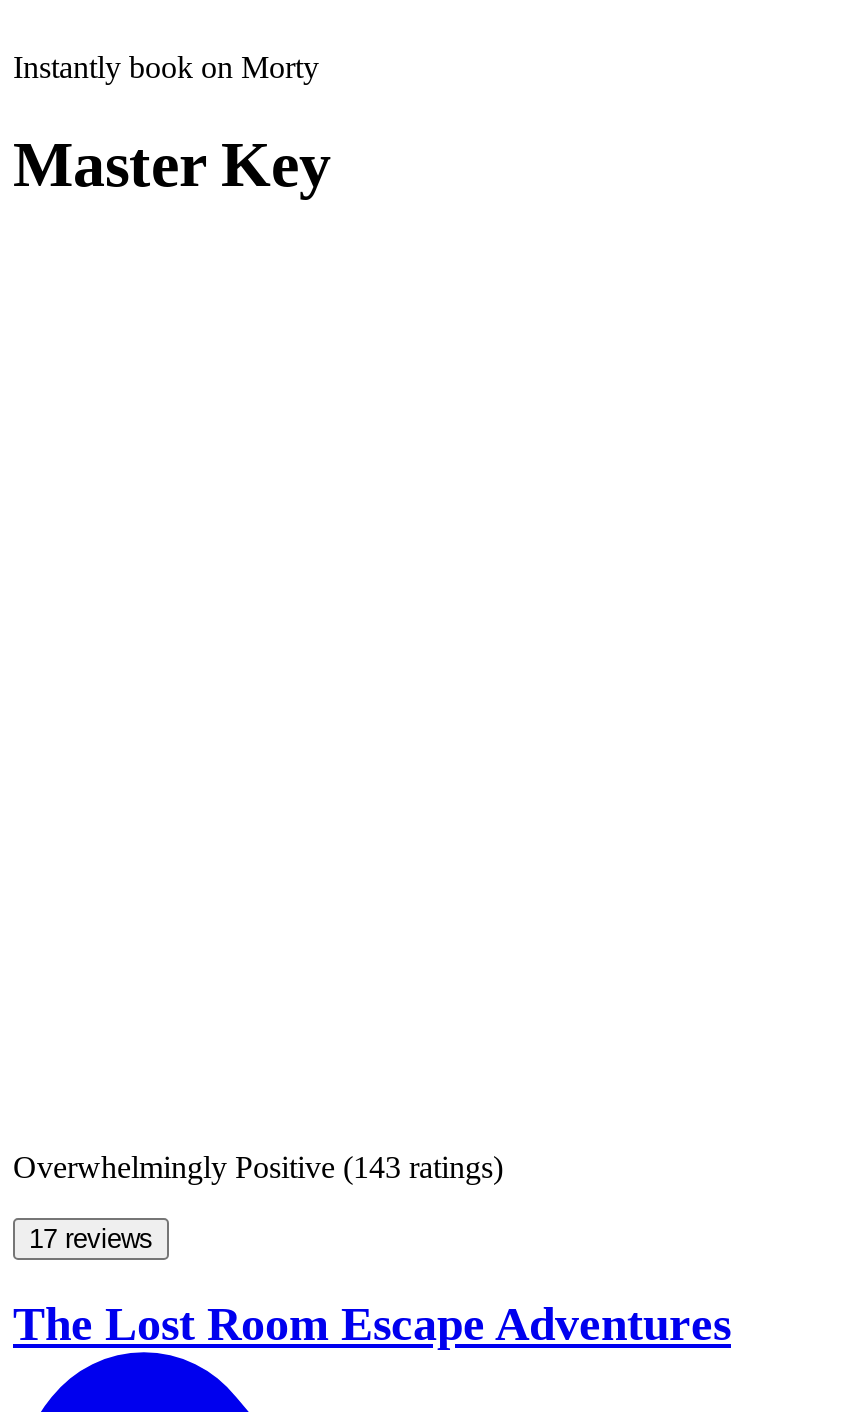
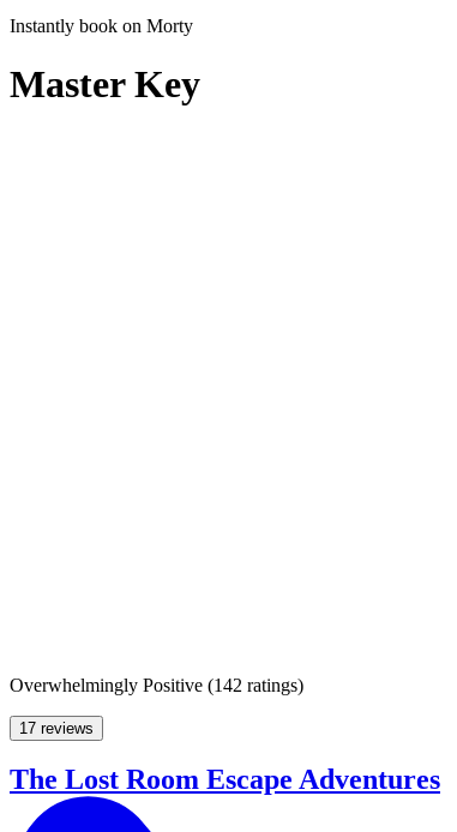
[13,1149,503,1183] Overwhelmingly Positive (143 ratings) -> [10,674,303,695] Overwhelmingly Positive (142 ratings)

